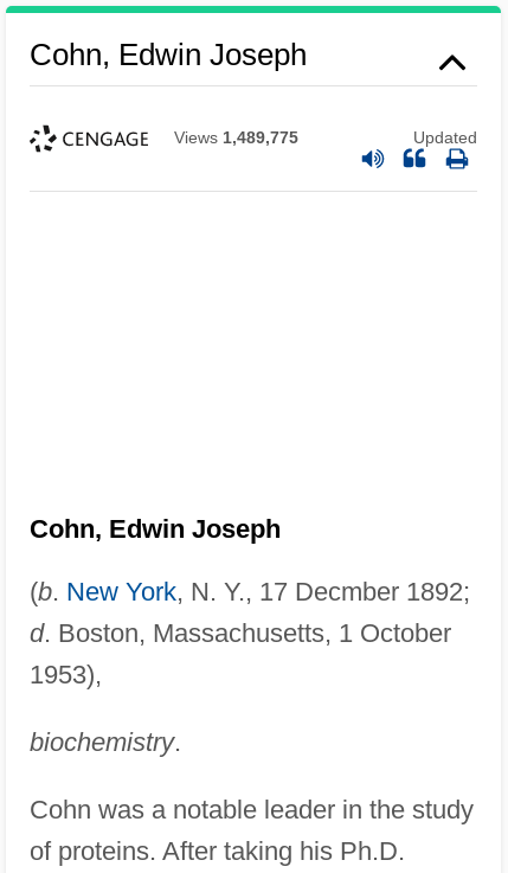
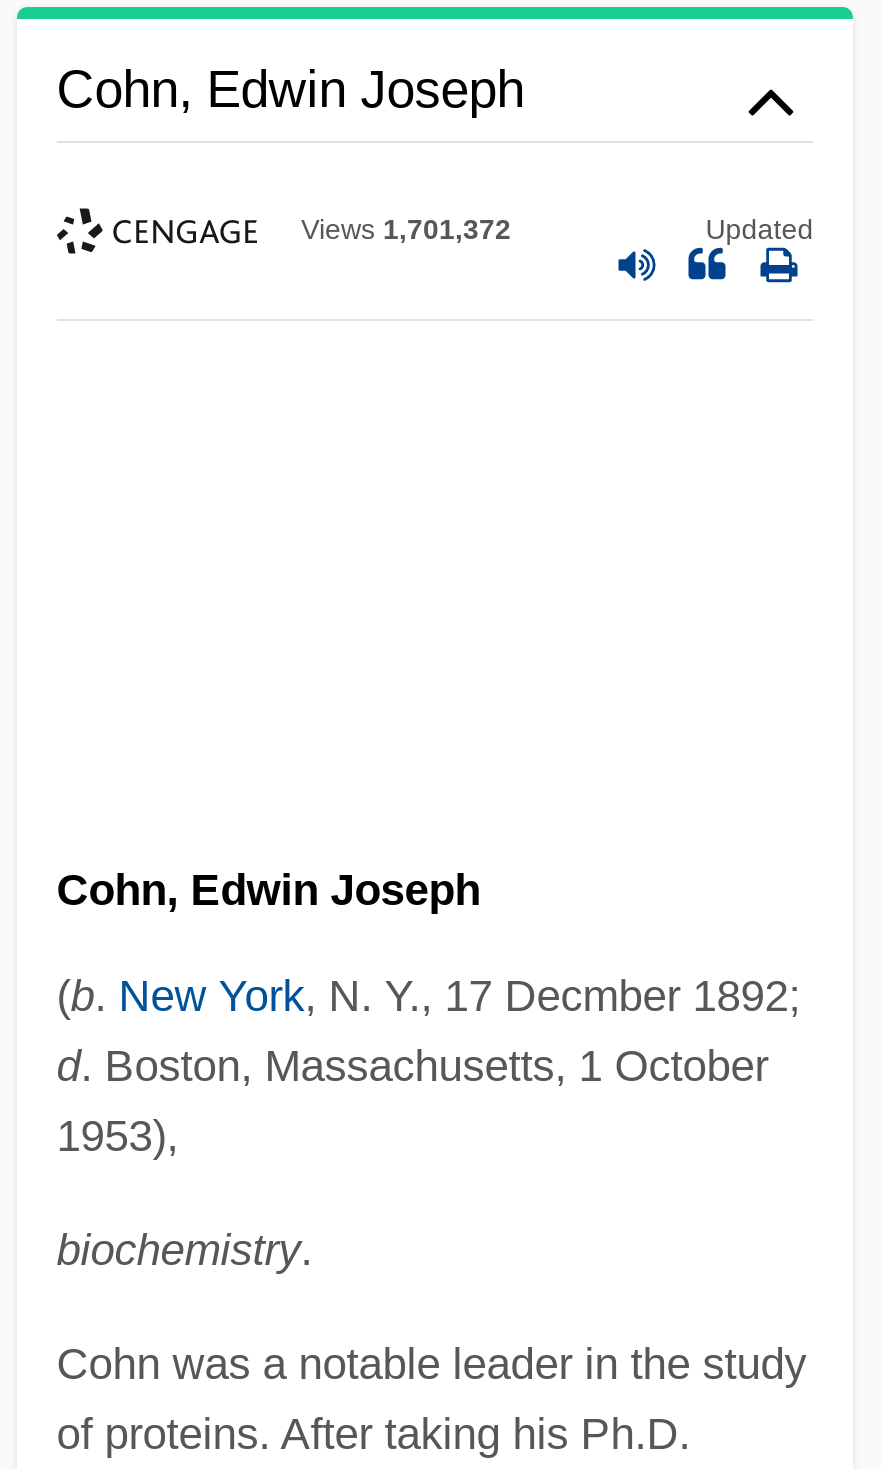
[174,129,298,147] Views 1,489,775 -> [301,214,511,246] Views 1,701,372

